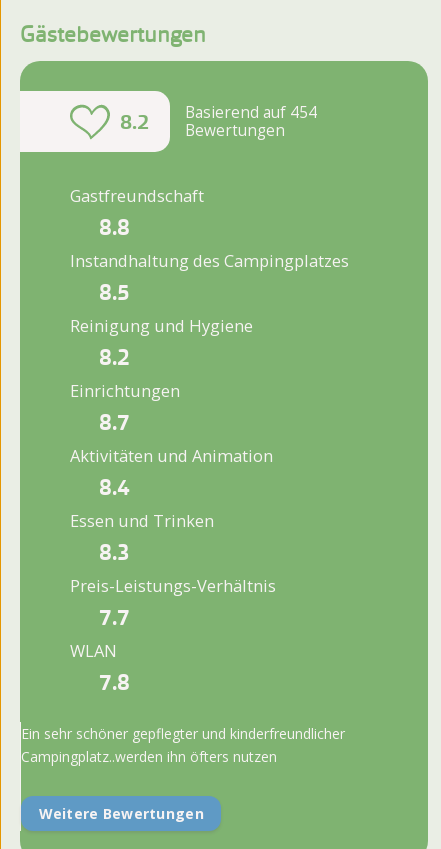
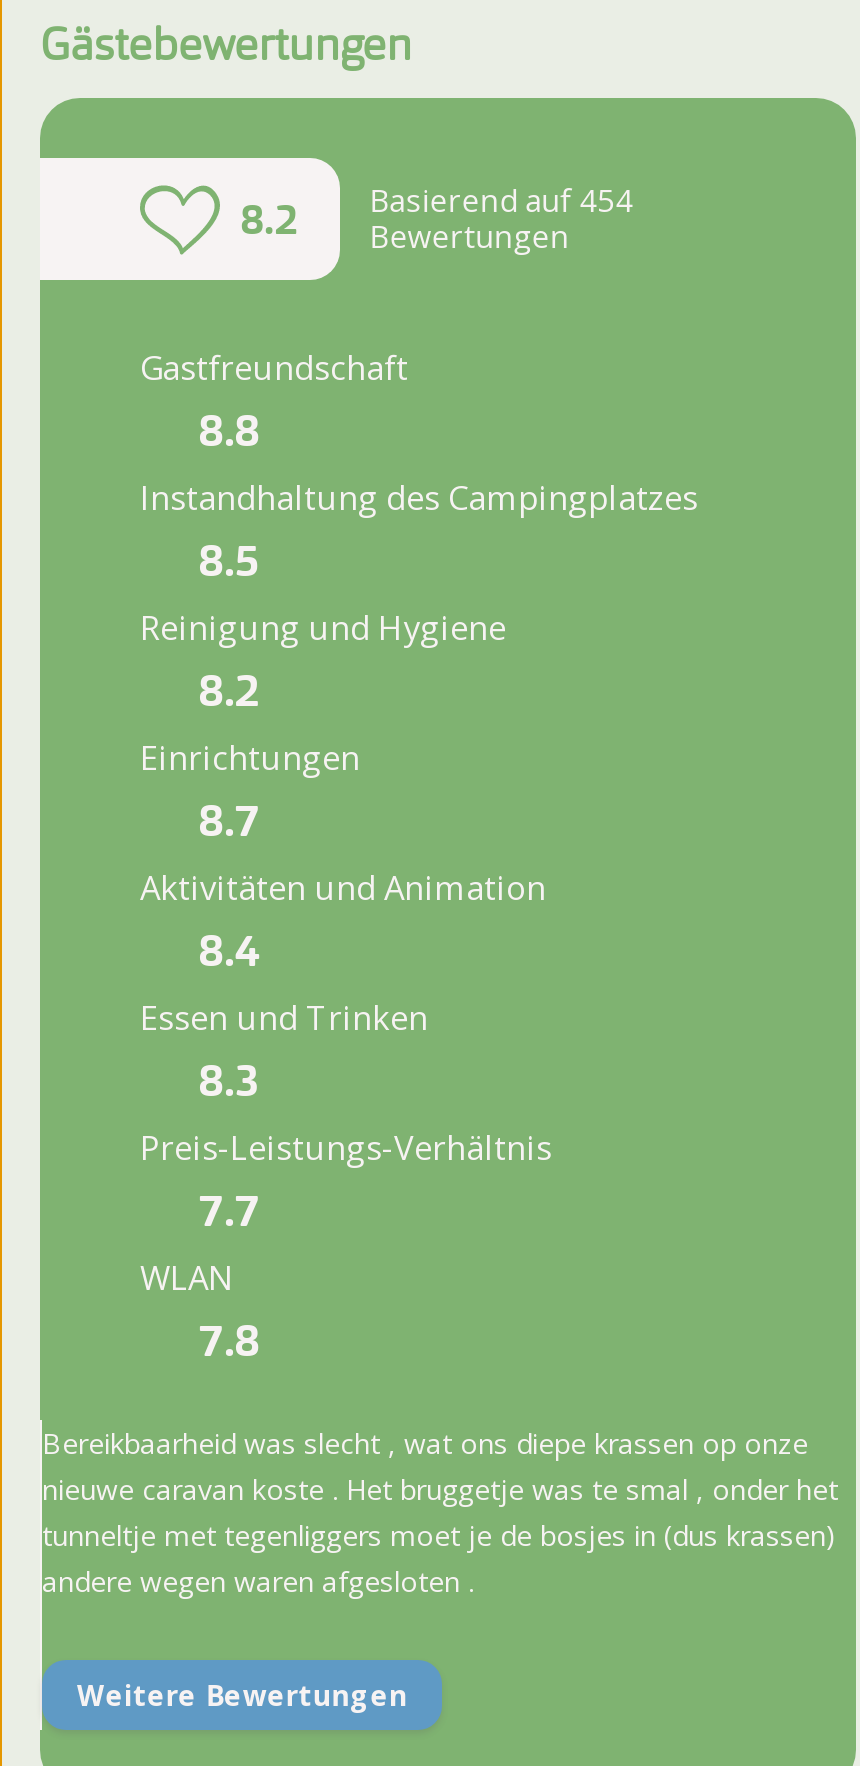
[21,724,345,766] Ein sehr schöner gepflegter und kinderfreundlicher | Campingplatz..werden ihn öfters nutzen -> [42,1424,838,1600] Bereikbaarheid was slecht , wat ons diepe krassen op onze | nieuwe caravan koste . Het bruggetje was te smal , onder het | tunneltje met tegenliggers moet je de bosjes in (dus krassen) | andere wegen waren afgesloten .

